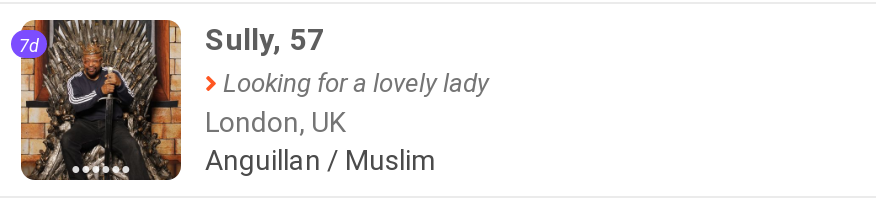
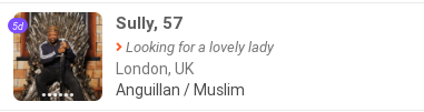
[19,34,39,58] 7d -> [12,20,23,33] 5d

